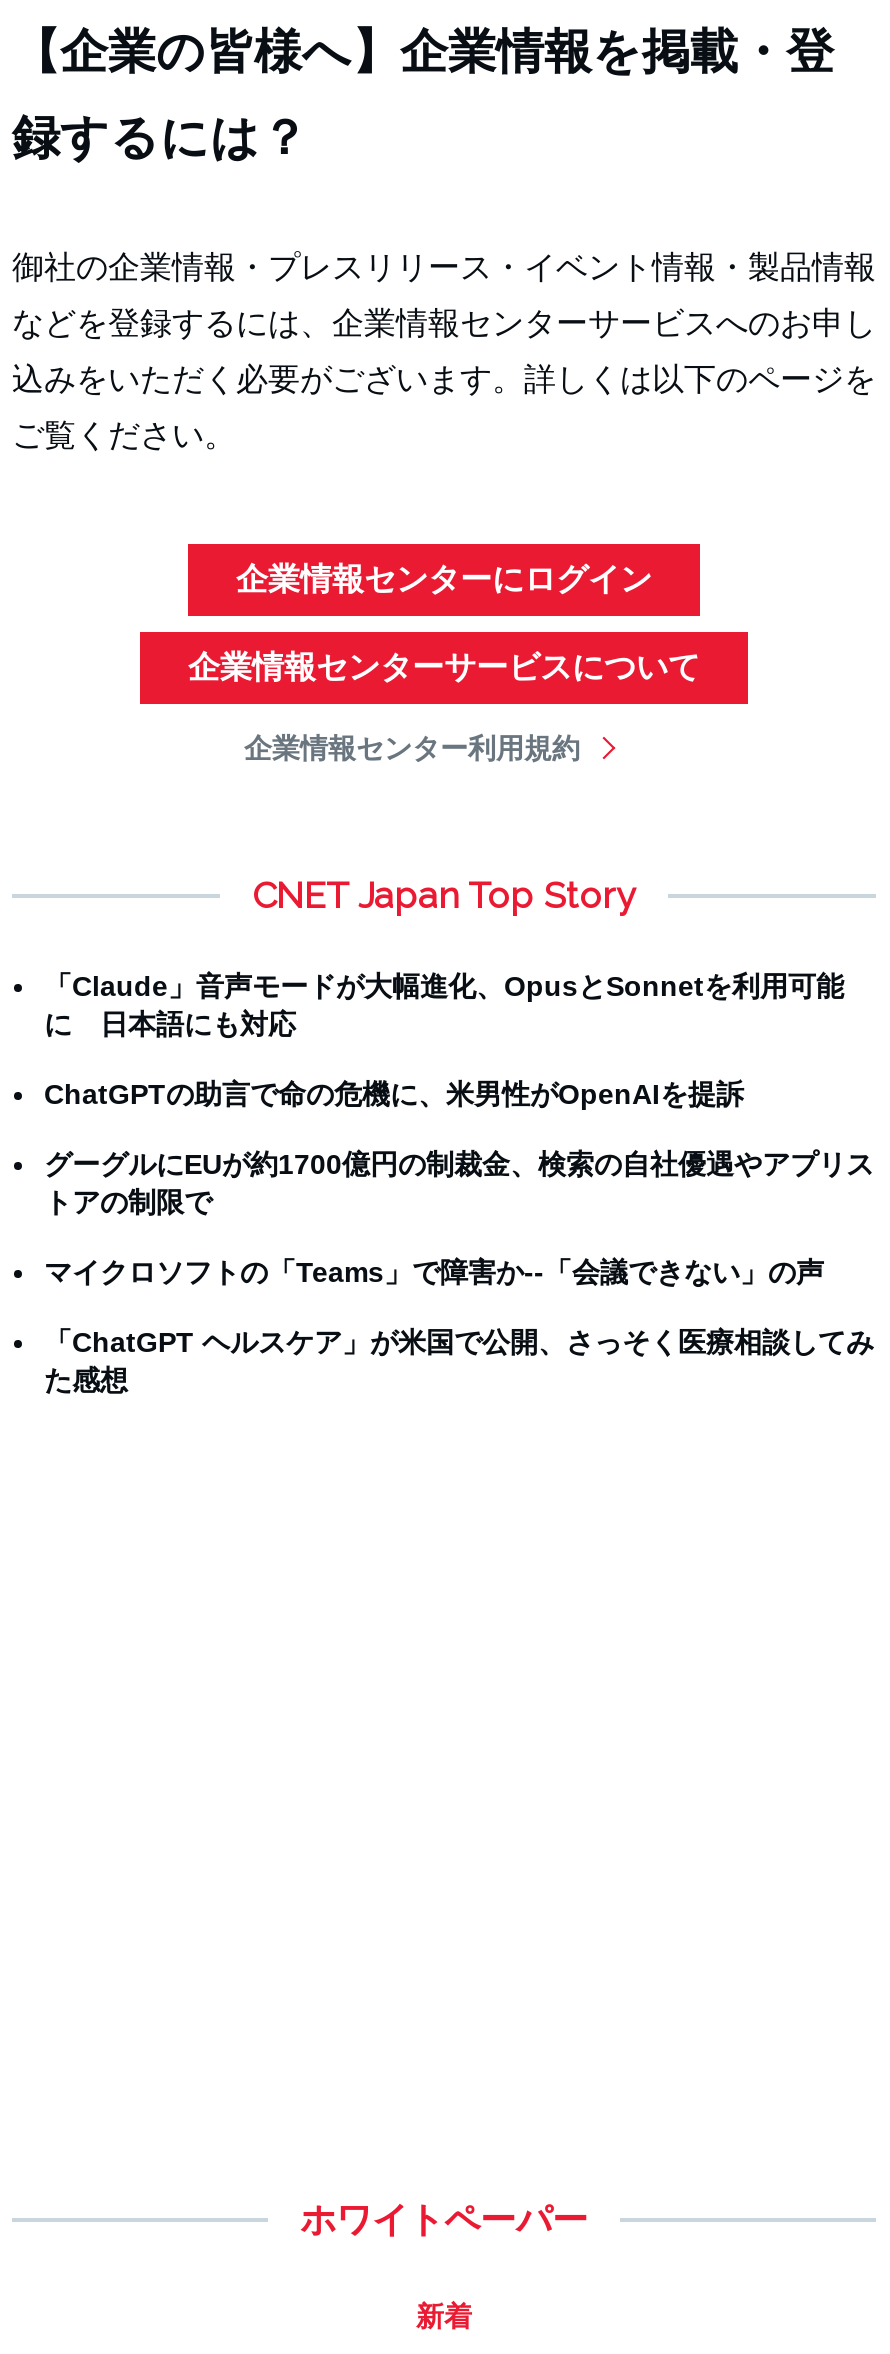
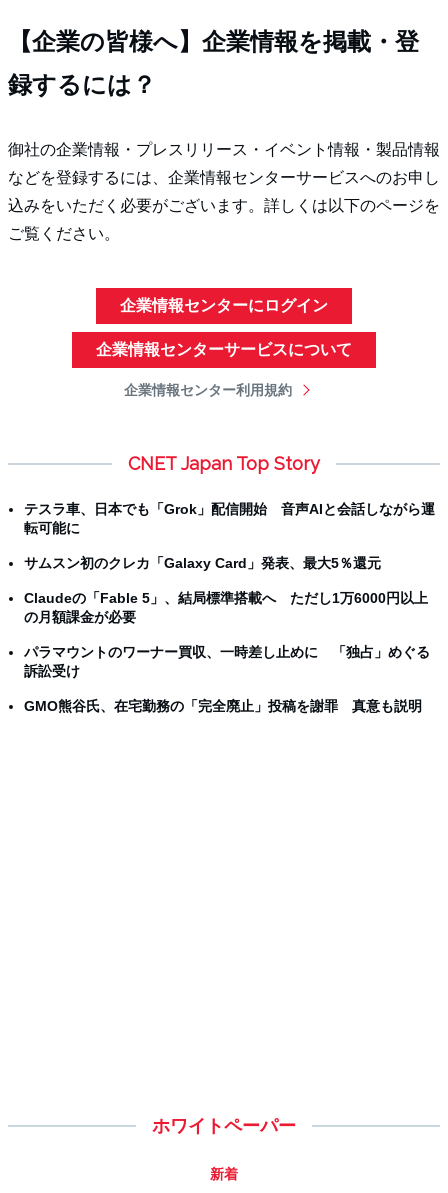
[44,970,844,1040] 「Claude」音声モードが大幅進化、OpusとSonnetを利用可能 | に 日本語にも対応 -> [24,501,435,536] テスラ車、日本でも「Grok」配信開始 音声AIと会話しながら運 | 転可能に
[44,1078,744,1110] ChatGPTの助言で命の危機に、米男性がOpenAIを提訴 -> [24,555,381,571] サムスン初のクレカ「Galaxy Card」発表、最大5％還元
[44,1148,874,1218] グーグルにEUが約1700億円の制裁金、検索の自社優遇やアプリス | トアの制限で -> [24,590,428,625] Claudeの「Fable 5」、結局標準搭載へ ただし1万6000円以上 | の月額課金が必要
[44,1256,824,1288] マイクロソフトの「Teams」で障害か--「会議できない」の声 -> [24,644,430,679] パラマウントのワーナー買収、一時差し止めに 「独占」めぐる | 訴訟受け
[44,1326,874,1396] 「ChatGPT ヘルスケア」が米国で公開、さっそく医療相談してみ | た感想 -> [24,698,422,714] GMO熊谷氏、在宅勤務の「完全廃止」投稿を謝罪 真意も説明

